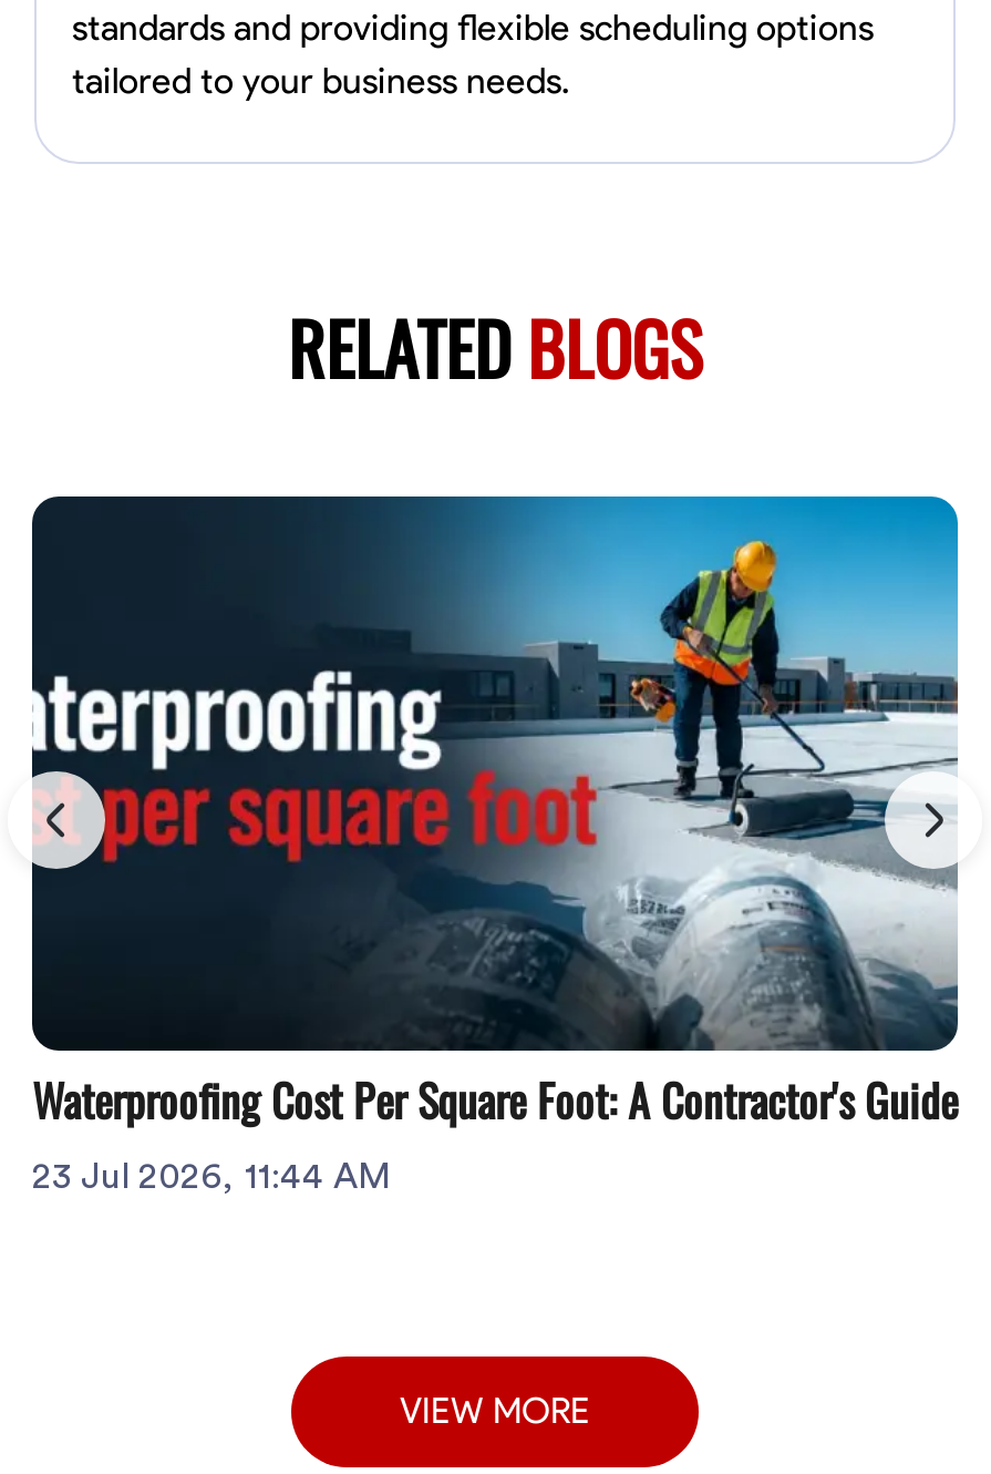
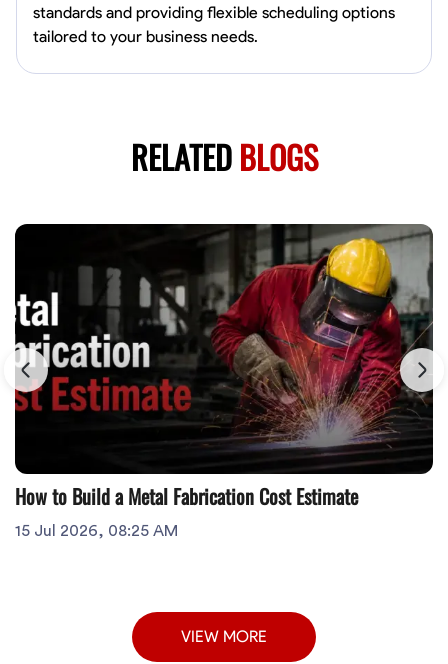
[30,494,960,1195] [image] | Waterproofing Cost Per Square Foot: A Contractor's Guide | 23 Jul 2026, 11:44 AM -> [14,223,434,539] [image] | How to Build a Metal Fabrication Cost Estimate | 15 Jul 2026, 08:25 AM

